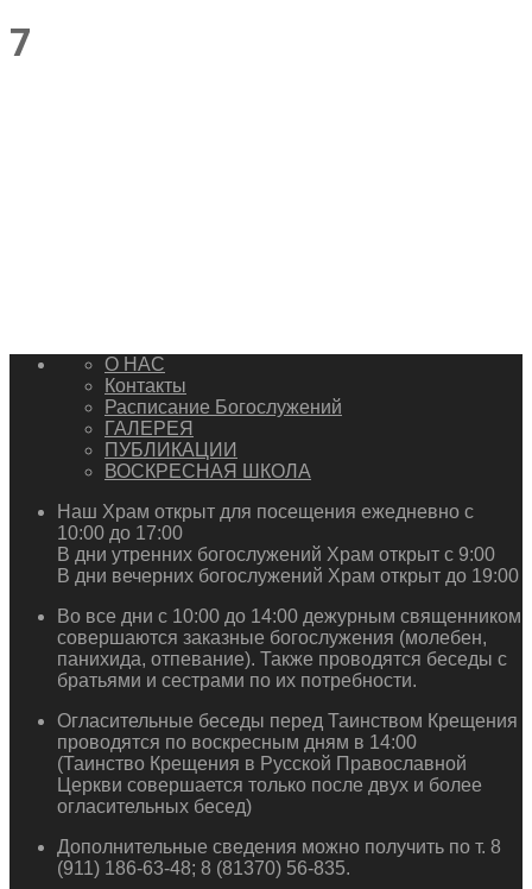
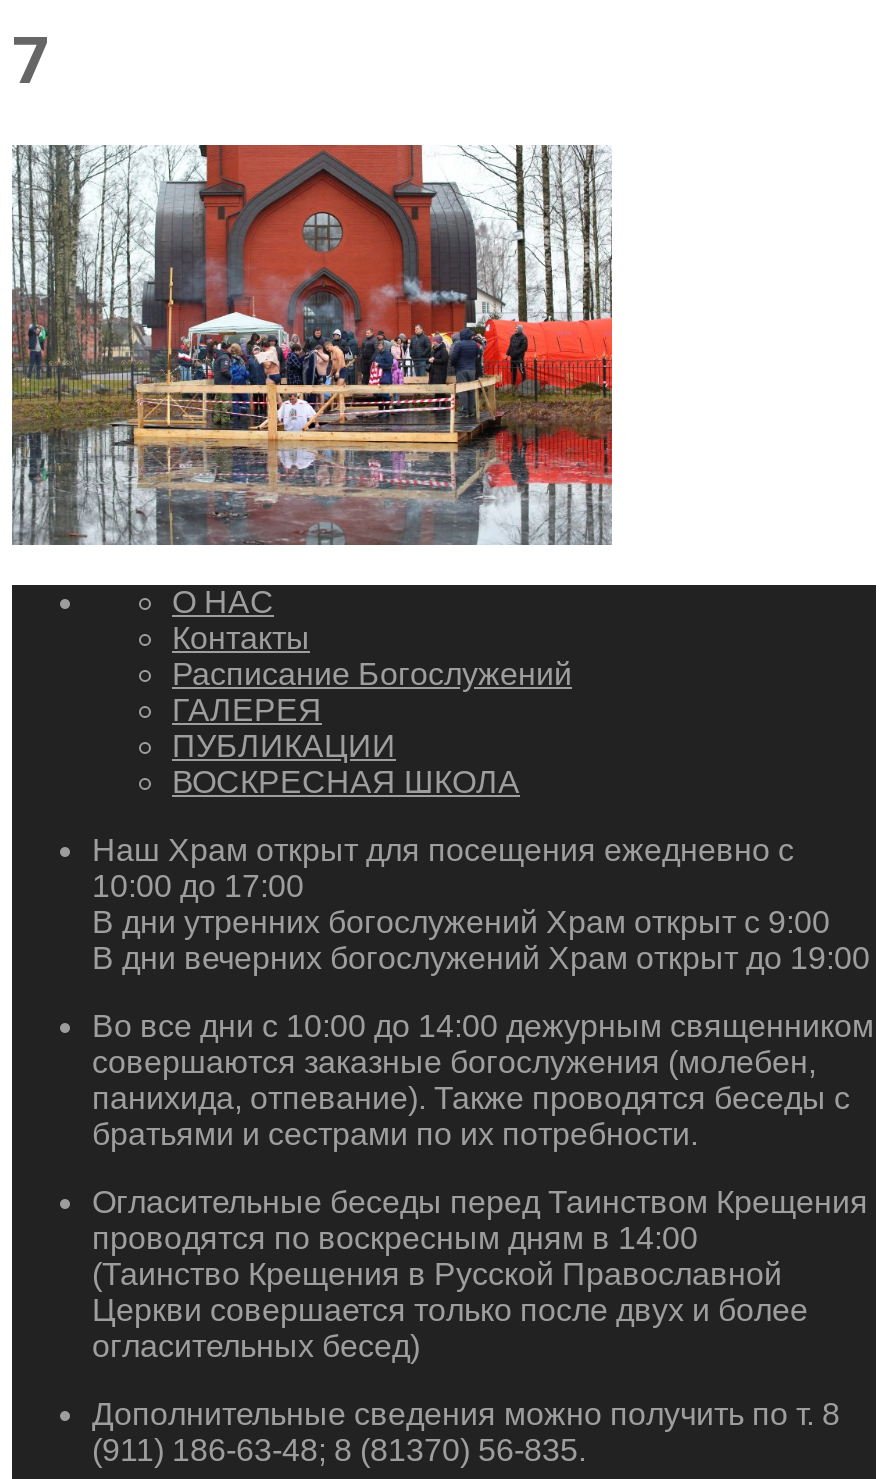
none -> [10,143,614,547] [image]

